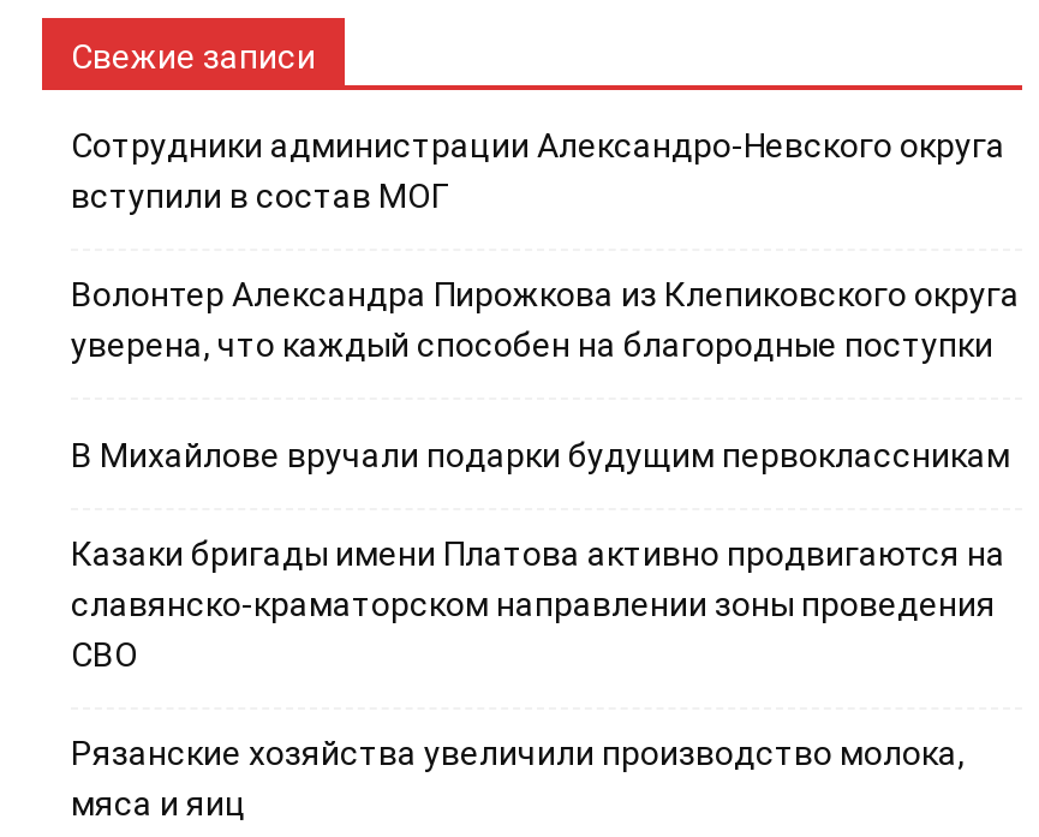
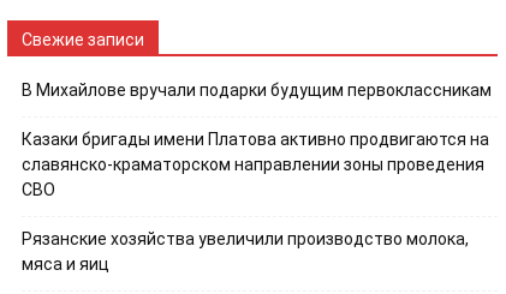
[71,126,1020,364] Сотрудники администрации Александро-Невского округа | вступили в состав МОГ | Волонтер Александра Пирожкова из Клепиковского округа | уверена, что каждый способен на благородные поступки -> none

